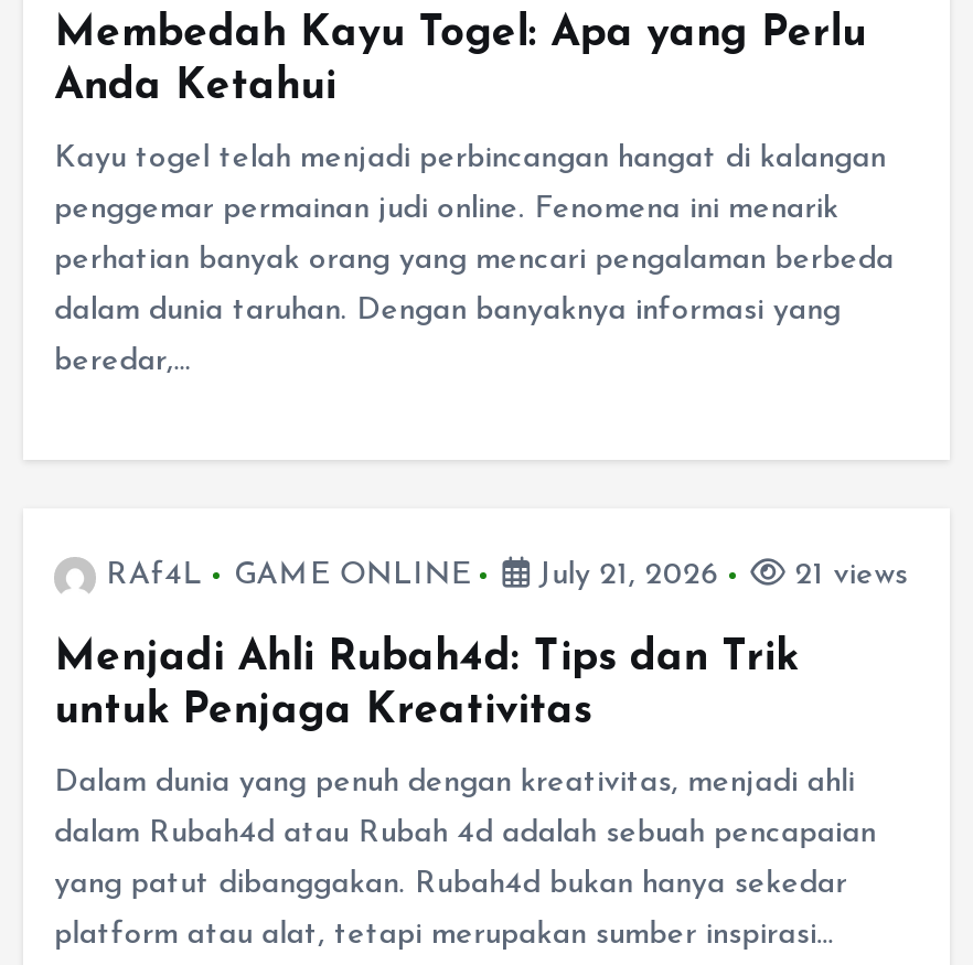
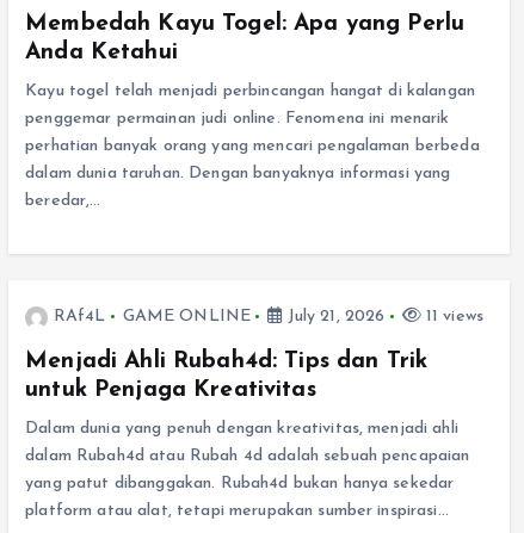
[786,559,908,592] 21 views -> [421,308,483,326] 11 views

